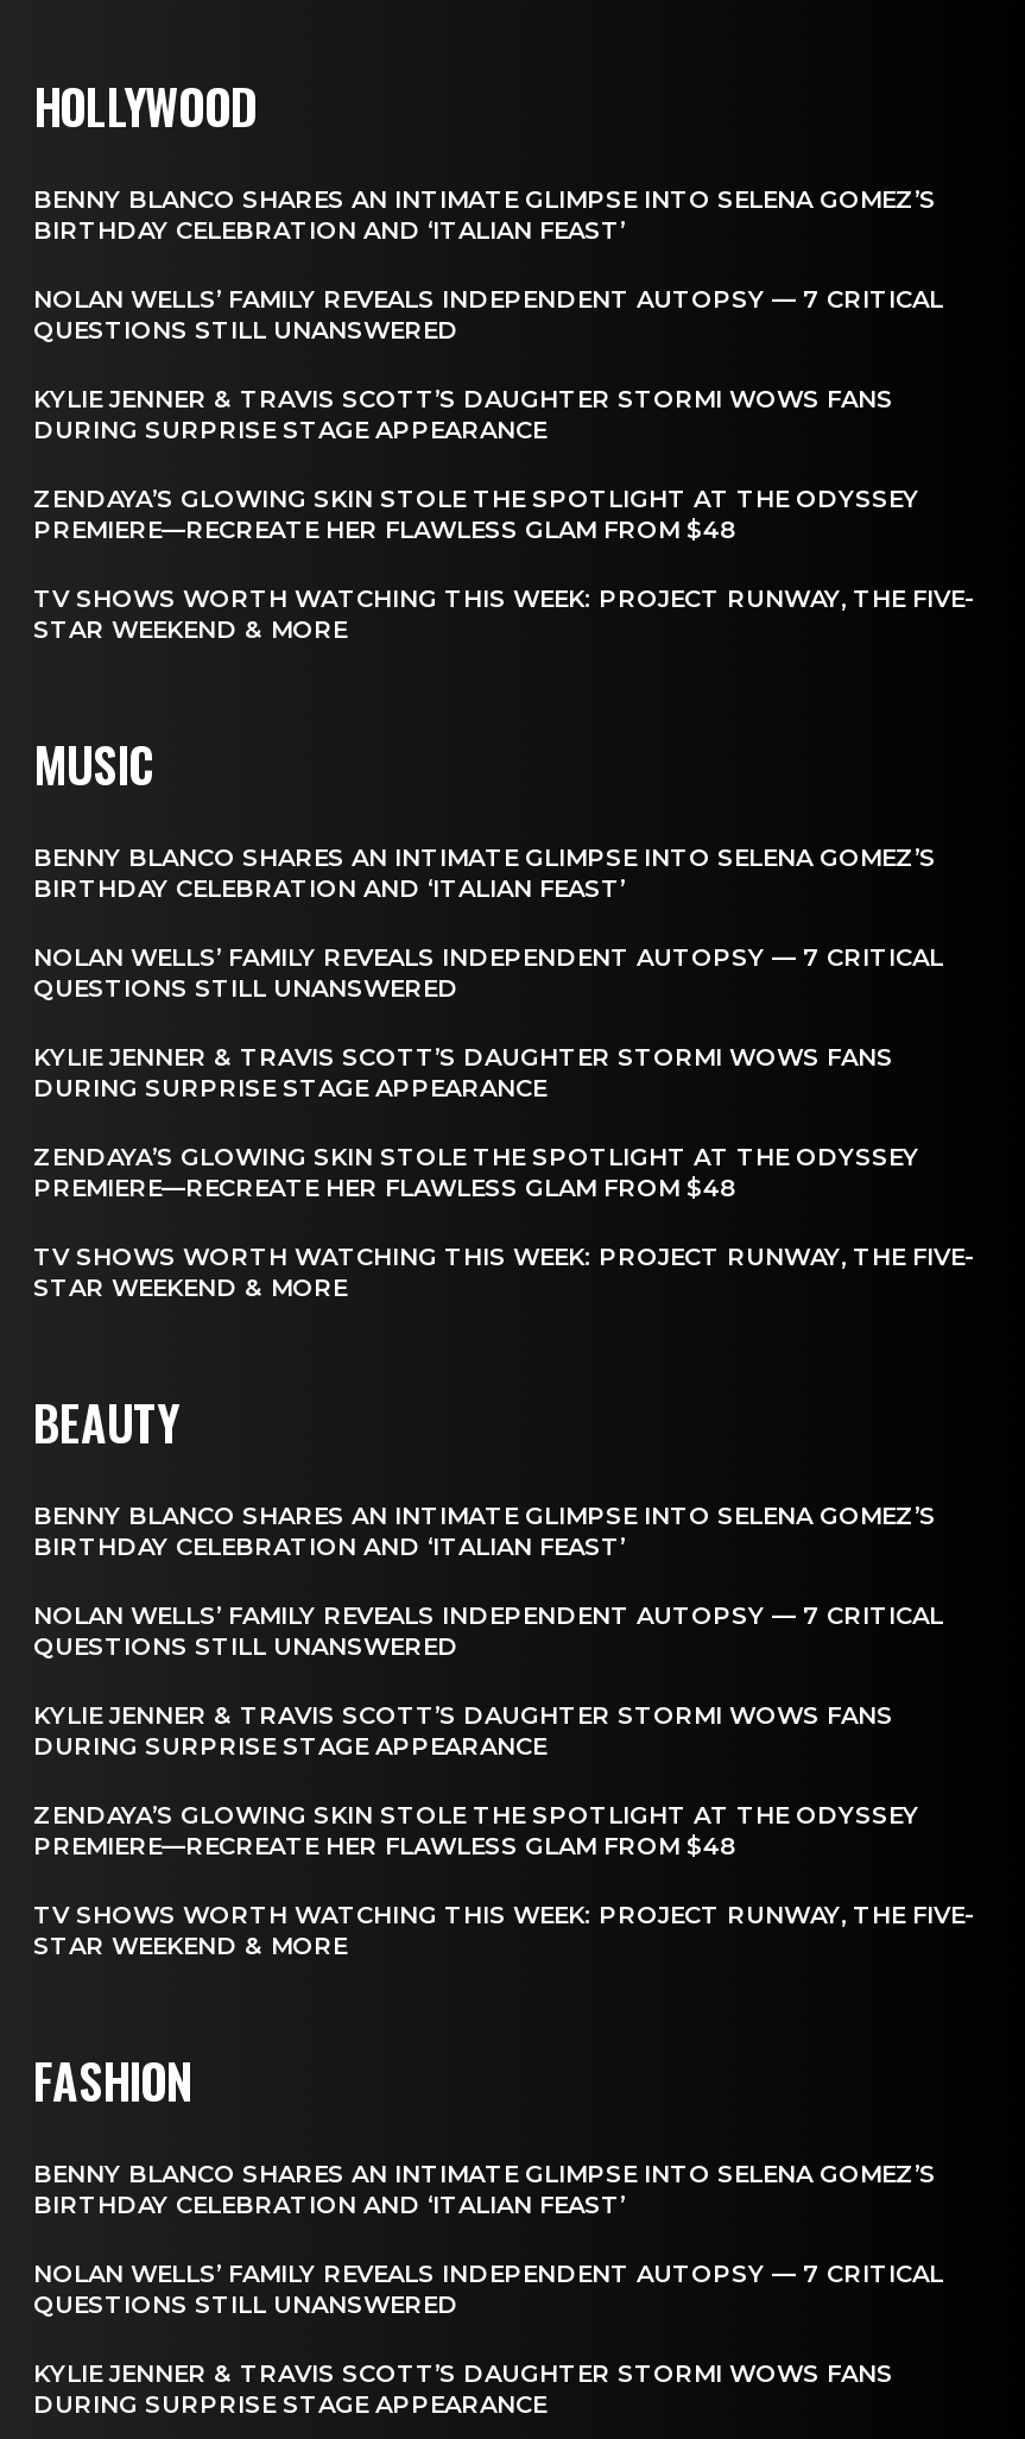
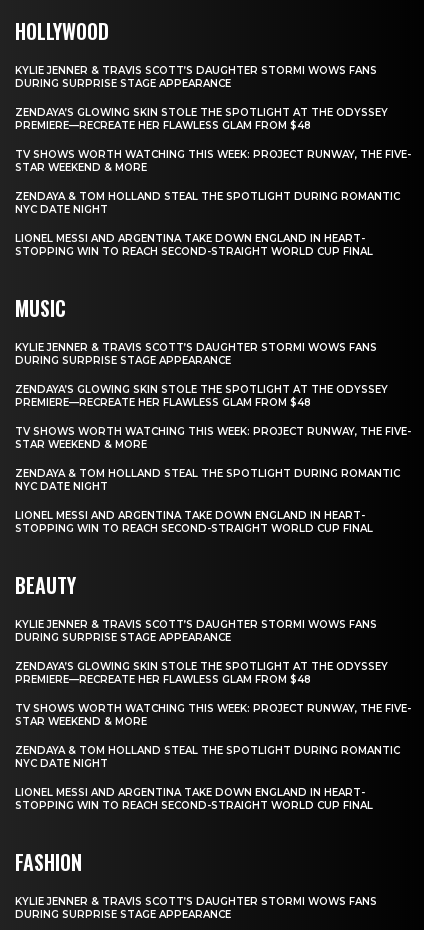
[33,185,943,347] BENNY BLANCO SHARES AN INTIMATE GLIMPSE INTO SELENA GOMEZ’S | BIRTHDAY CELEBRATION AND ‘ITALIAN FEAST’ | NOLAN WELLS’ FAMILY REVEALS INDEPENDENT AUTOPSY — 7 CRITICAL | QUESTIONS STILL UNANSWERED -> none
none -> [15,190,400,258] ZENDAYA & TOM HOLLAND STEAL THE SPOTLIGHT DURING ROMANTIC | NYC DATE NIGHT | LIONEL MESSI AND ARGENTINA TAKE DOWN ENGLAND IN HEART- | STOPPING WIN TO REACH SECOND-STRAIGHT WORLD CUP FINAL
[33,843,943,1005] BENNY BLANCO SHARES AN INTIMATE GLIMPSE INTO SELENA GOMEZ’S | BIRTHDAY CELEBRATION AND ‘ITALIAN FEAST’ | NOLAN WELLS’ FAMILY REVEALS INDEPENDENT AUTOPSY — 7 CRITICAL | QUESTIONS STILL UNANSWERED -> none
none -> [15,467,400,535] ZENDAYA & TOM HOLLAND STEAL THE SPOTLIGHT DURING ROMANTIC | NYC DATE NIGHT | LIONEL MESSI AND ARGENTINA TAKE DOWN ENGLAND IN HEART- | STOPPING WIN TO REACH SECOND-STRAIGHT WORLD CUP FINAL
[33,1501,943,1663] BENNY BLANCO SHARES AN INTIMATE GLIMPSE INTO SELENA GOMEZ’S | BIRTHDAY CELEBRATION AND ‘ITALIAN FEAST’ | NOLAN WELLS’ FAMILY REVEALS INDEPENDENT AUTOPSY — 7 CRITICAL | QUESTIONS STILL UNANSWERED -> none
none -> [15,744,400,812] ZENDAYA & TOM HOLLAND STEAL THE SPOTLIGHT DURING ROMANTIC | NYC DATE NIGHT | LIONEL MESSI AND ARGENTINA TAKE DOWN ENGLAND IN HEART- | STOPPING WIN TO REACH SECOND-STRAIGHT WORLD CUP FINAL
[33,2160,943,2321] BENNY BLANCO SHARES AN INTIMATE GLIMPSE INTO SELENA GOMEZ’S | BIRTHDAY CELEBRATION AND ‘ITALIAN FEAST’ | NOLAN WELLS’ FAMILY REVEALS INDEPENDENT AUTOPSY — 7 CRITICAL | QUESTIONS STILL UNANSWERED -> none

